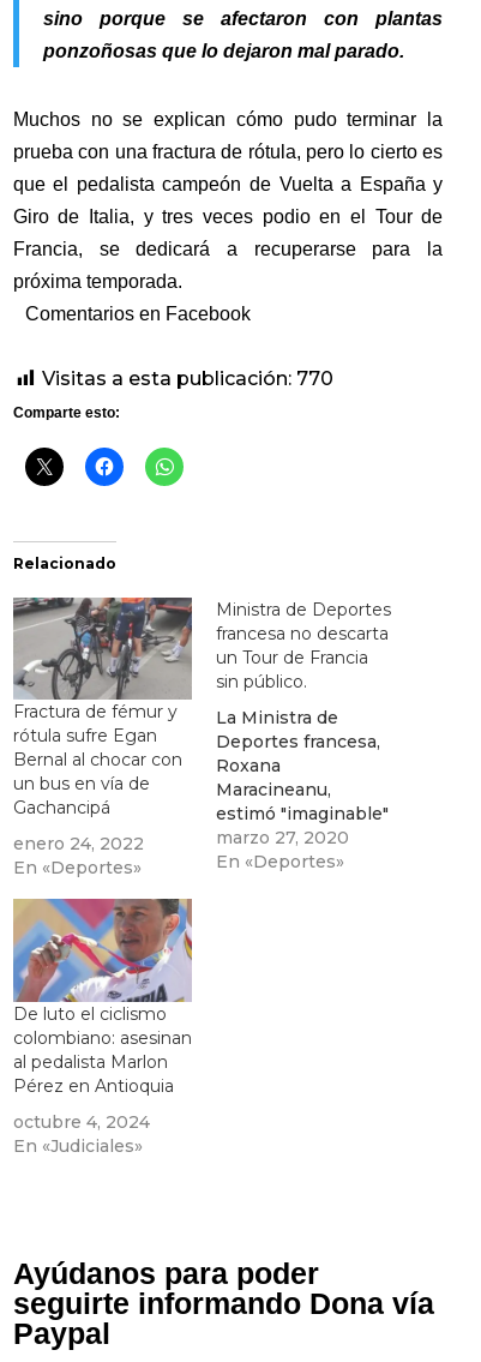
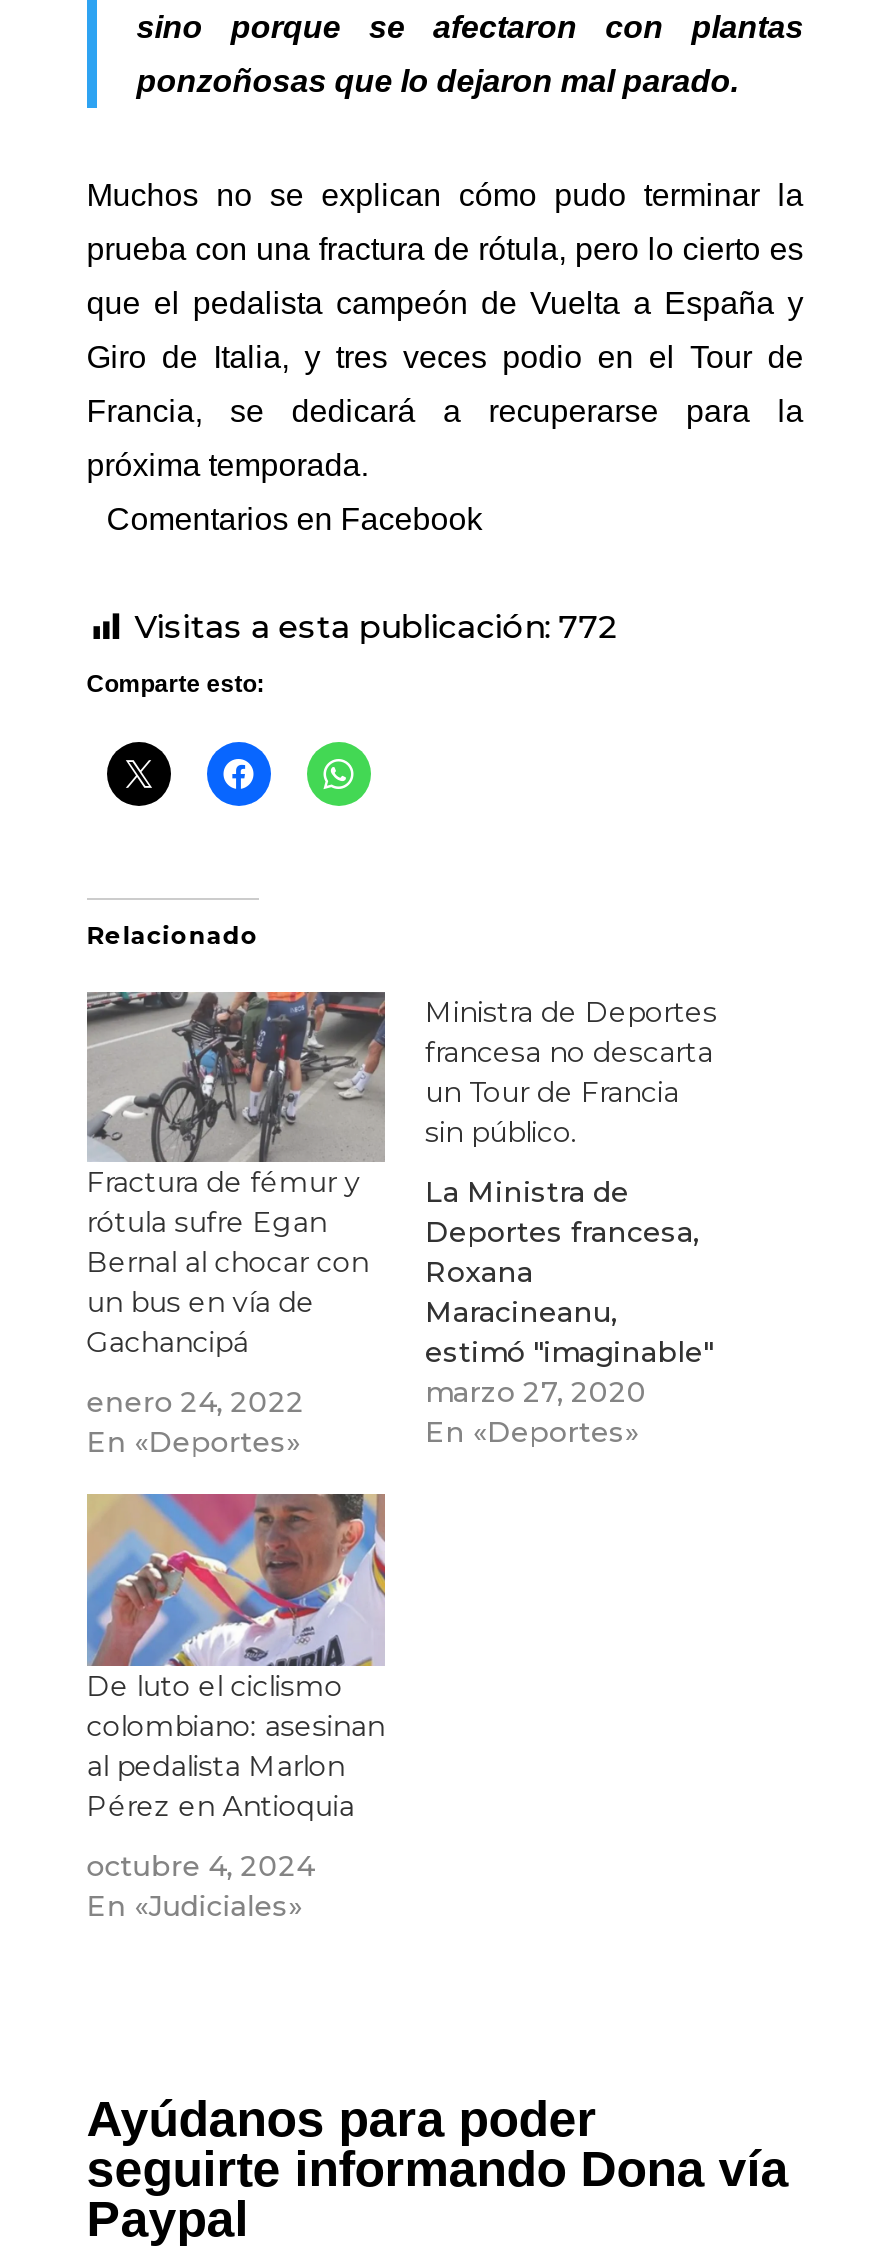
[42,367,333,390] Visitas a esta publicación: 770 -> [135,608,619,646] Visitas a esta publicación: 772

